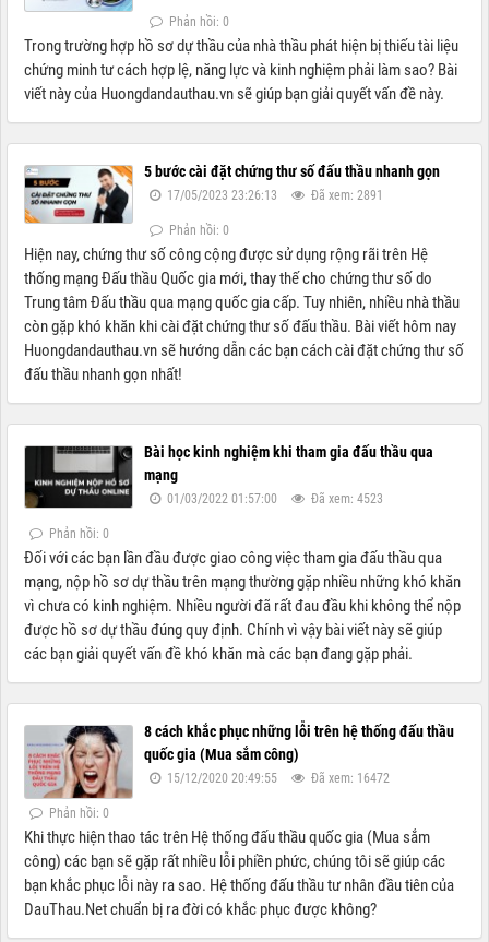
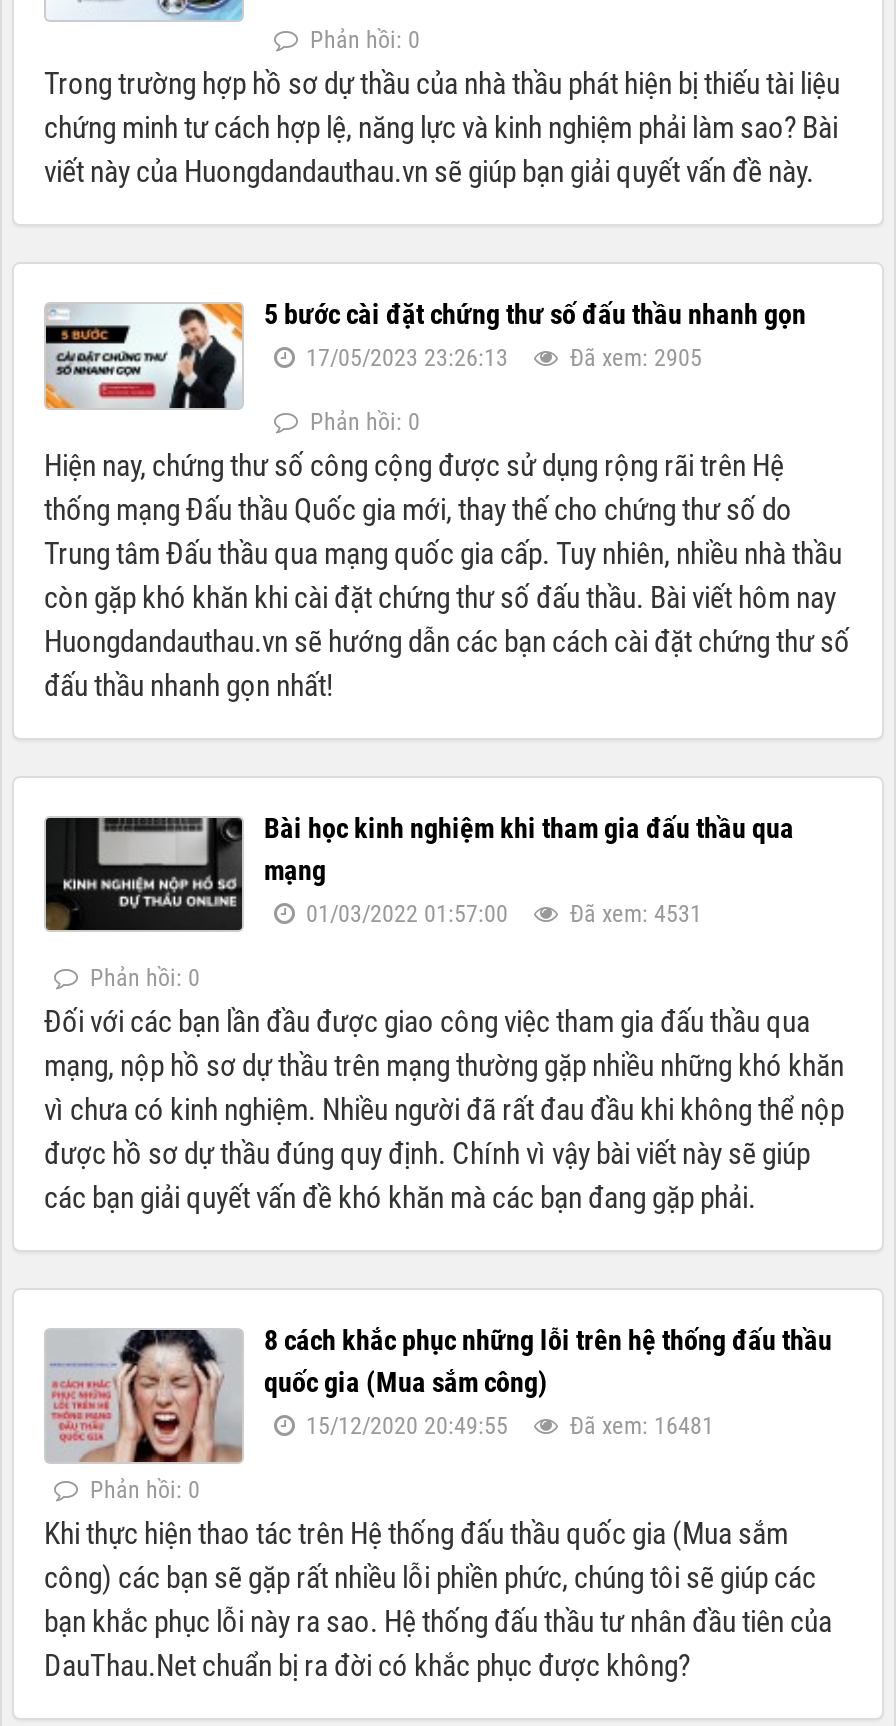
[164,188,383,203] 17/05/2023 23:26:13 Đã xem: 2891 -> [300,344,702,372] 17/05/2023 23:26:13 Đã xem: 2905
[164,491,383,506] 01/03/2022 01:57:00 Đã xem: 4523 -> [300,900,702,928] 01/03/2022 01:57:00 Đã xem: 4531
[164,771,390,786] 15/12/2020 20:49:55 Đã xem: 16472 -> [300,1412,714,1440] 15/12/2020 20:49:55 Đã xem: 16481

